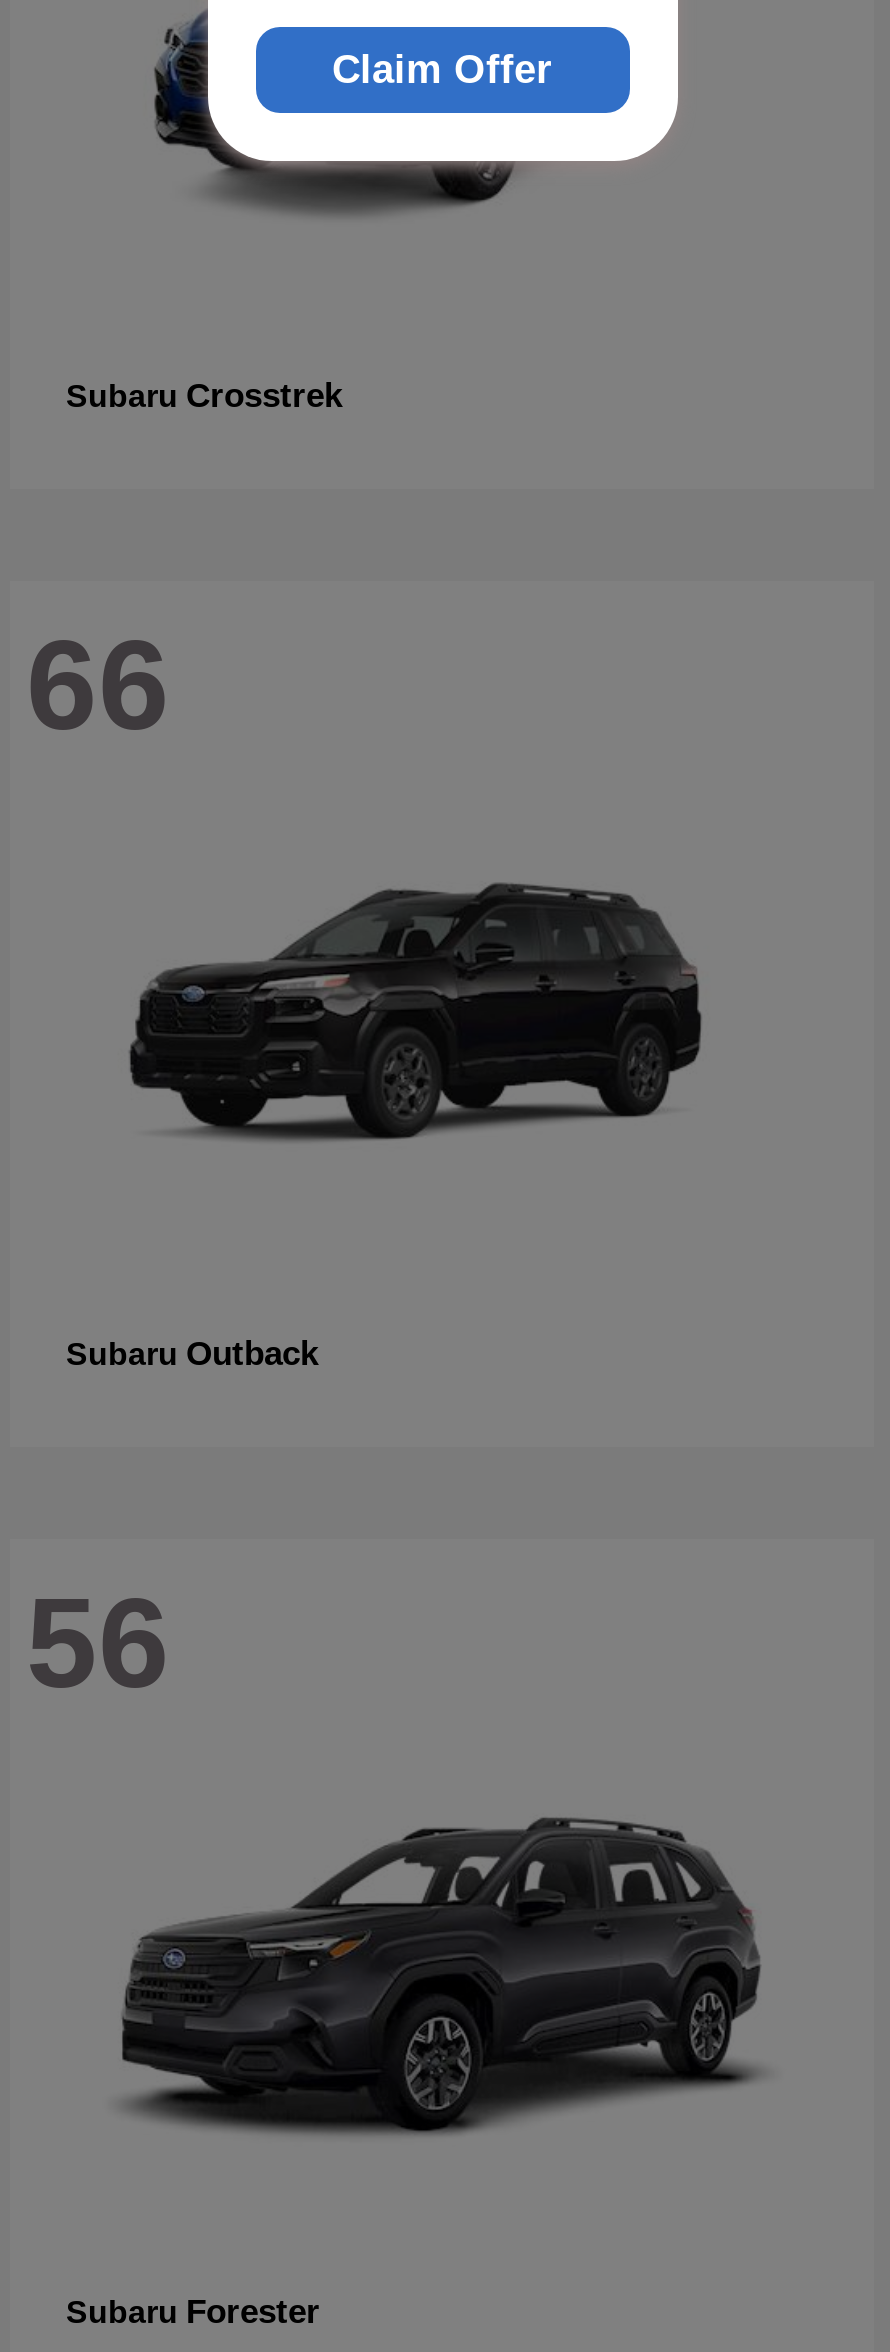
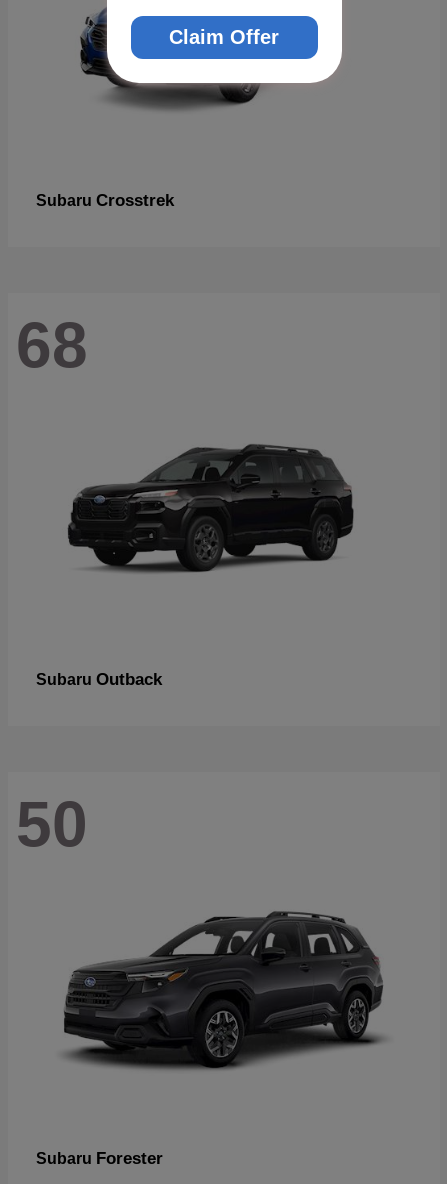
[26,614,170,758] 66 -> [16,309,88,381] 68
[26,1572,170,1716] 56 -> [16,788,88,860] 50

